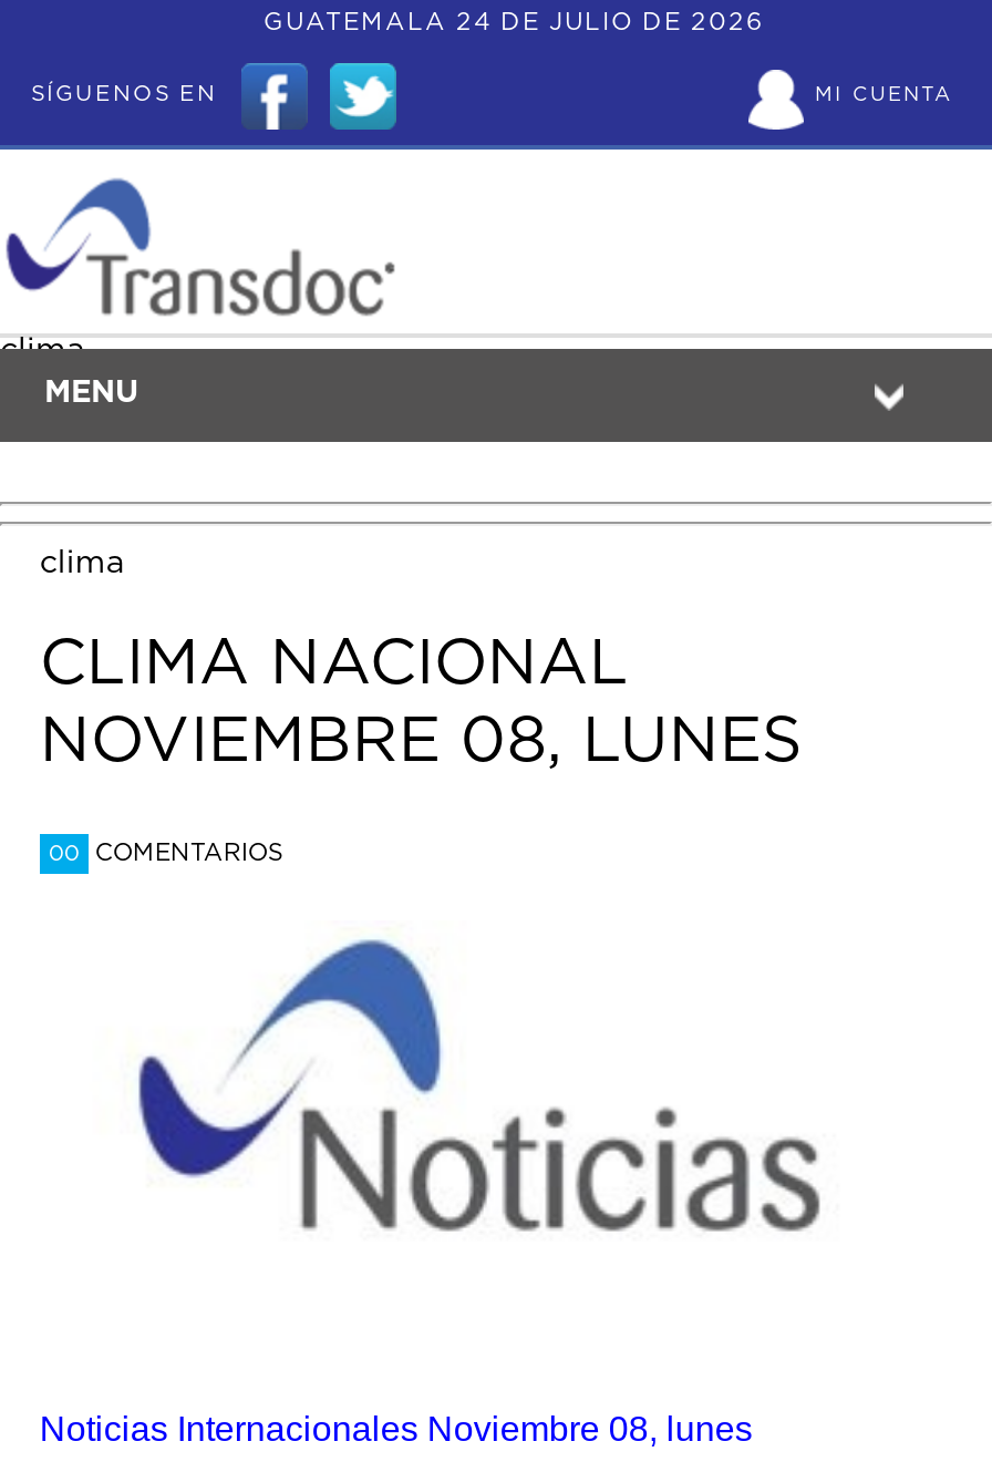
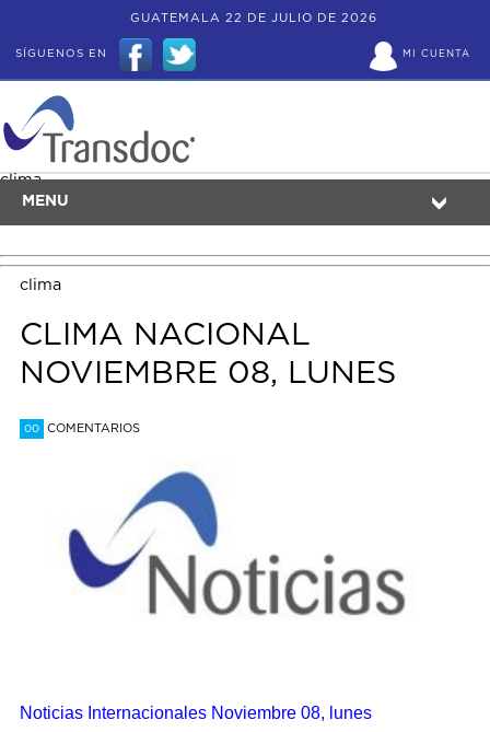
[263,10,764,34] GUATEMALA 24 DE JULIO DE 2026 -> [130,12,377,24] GUATEMALA 22 DE JULIO DE 2026

